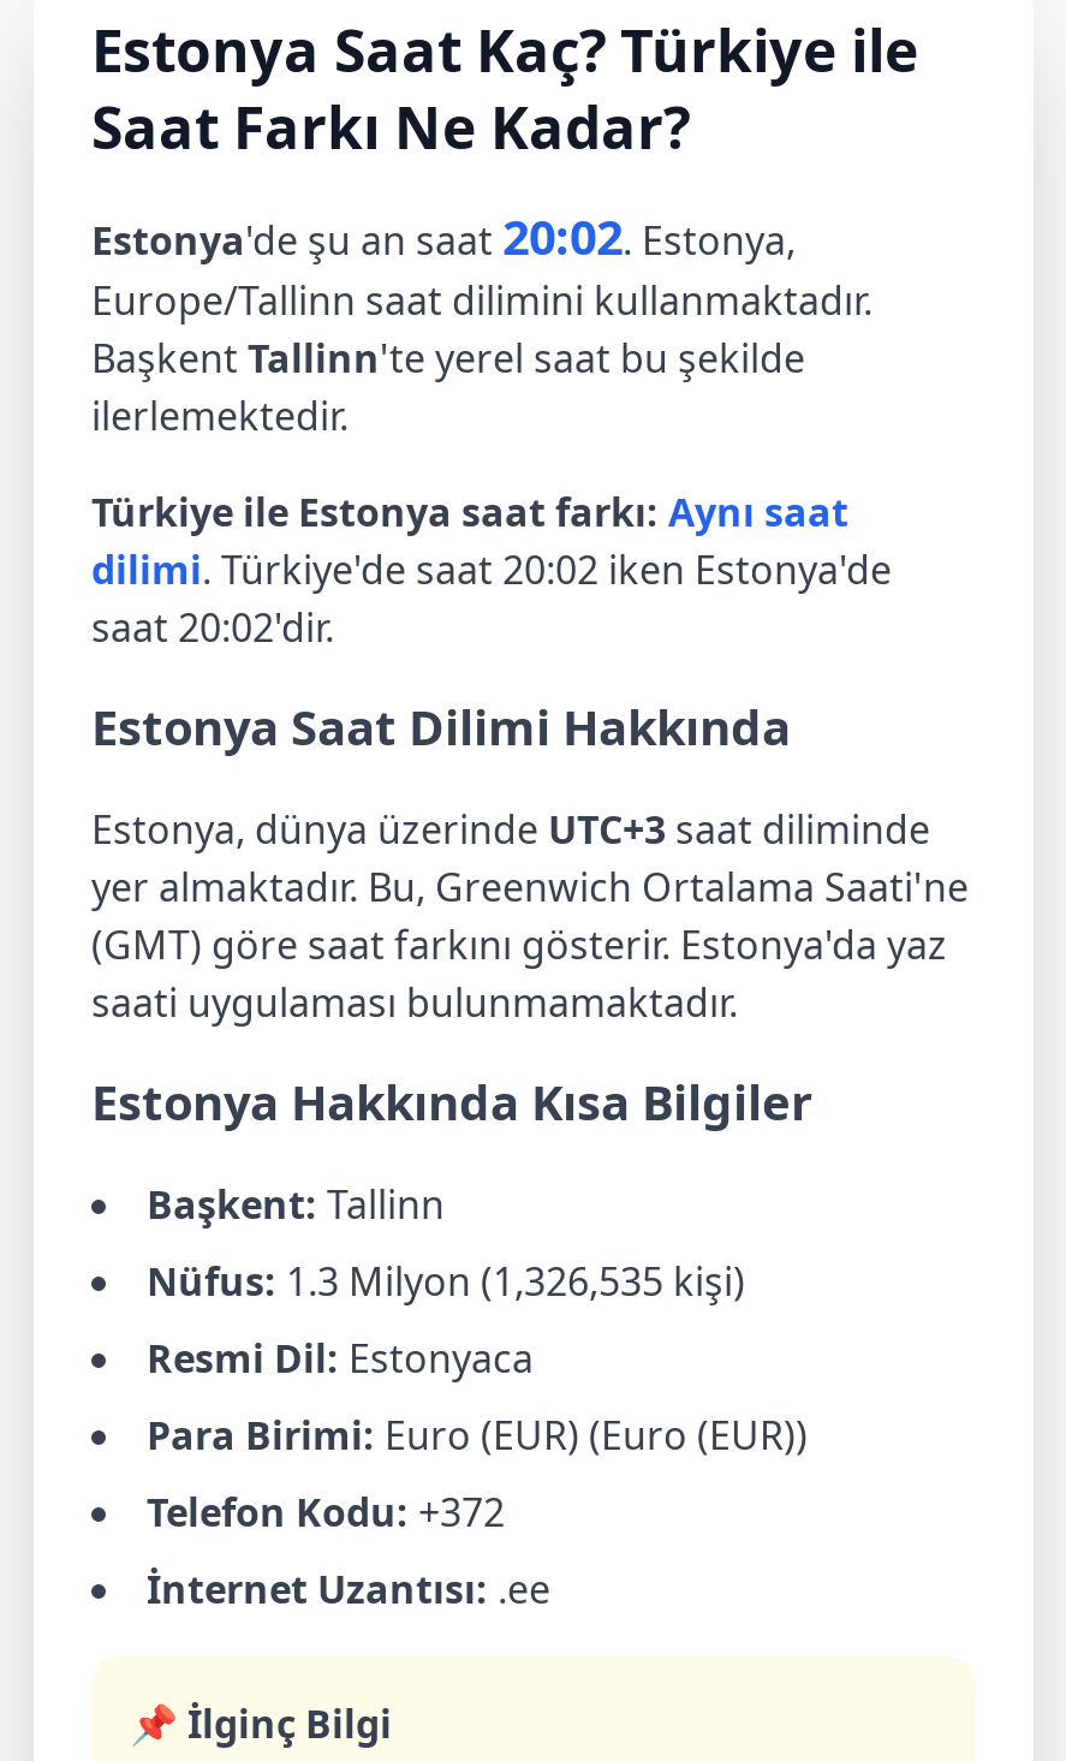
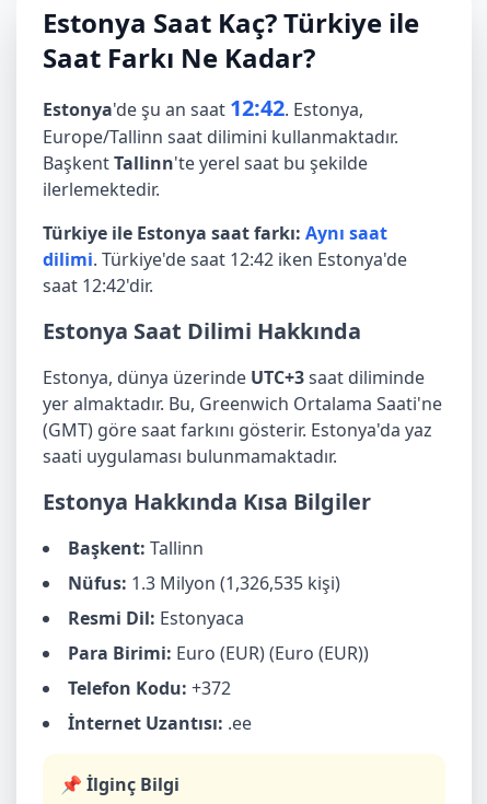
[91,204,796,269] Estonya'de şu an saat 20:02. Estonya, -> [43,93,363,123] Estonya'de şu an saat 12:42. Estonya,
[91,543,892,596] dilimi. Türkiye'de saat 20:02 iken Estonya'de -> [43,247,407,271] dilimi. Türkiye'de saat 12:42 iken Estonya'de
[91,601,334,654] saat 20:02'dir. -> [43,273,153,298] saat 12:42'dir.

